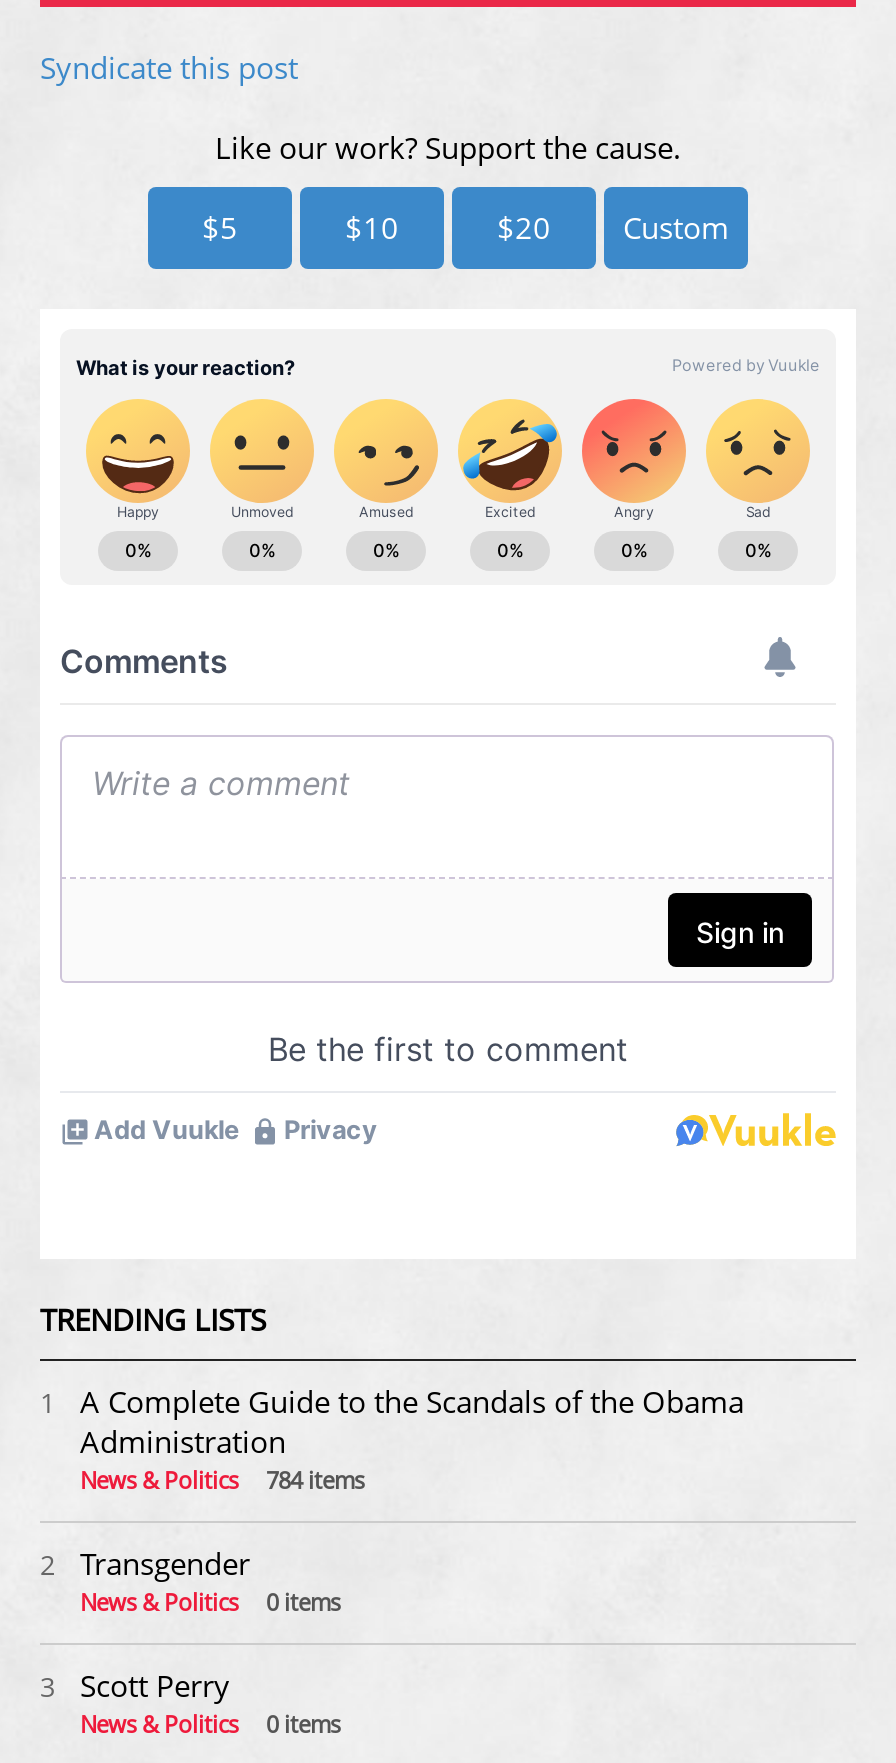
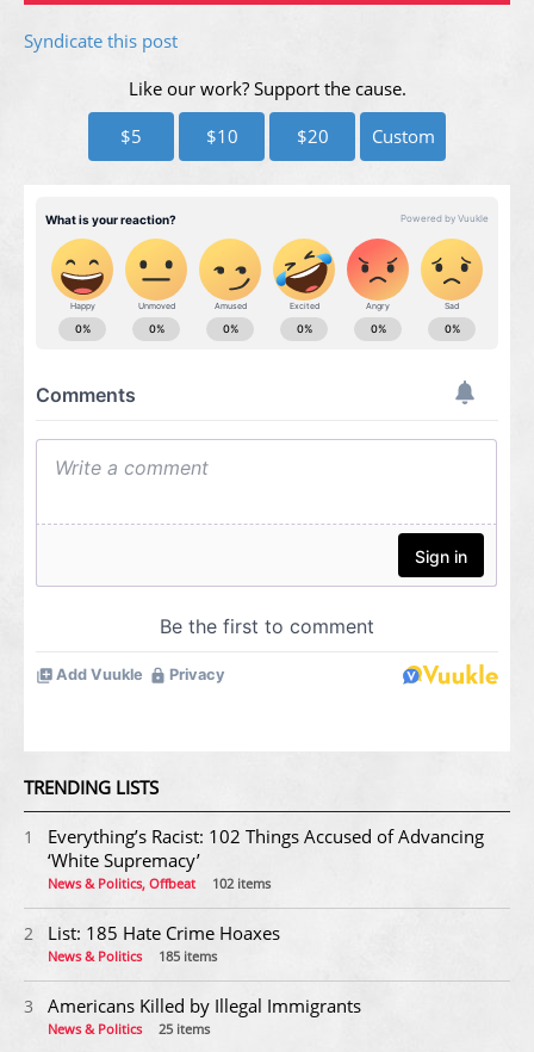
[80,1381,744,1495] A Complete Guide to the Scandals of the Obama | Administration | News & Politics | 784 items -> [48,824,484,892] Everything’s Racist: 102 Things Accused of Advancing | ‘White Supremacy’ | News & Politics, Offbeat | 102 items
[80,1543,250,1583] Transgender -> [48,921,280,945] List: 185 Hate Crime Hoaxes
[80,1587,340,1617] News & Politics 0 items -> [48,947,217,965] News & Politics 185 items
[80,1665,230,1705] Scott Perry -> [48,994,361,1017] Americans Killed by Illegal Immigrants
[80,1709,340,1739] News & Politics 0 items -> [48,1020,210,1038] News & Politics 25 items

